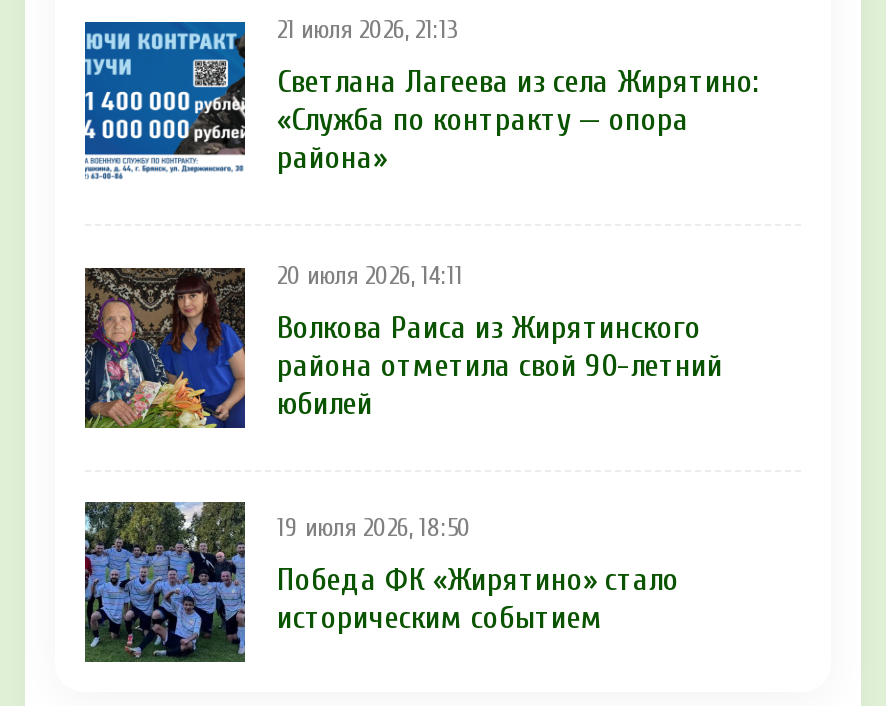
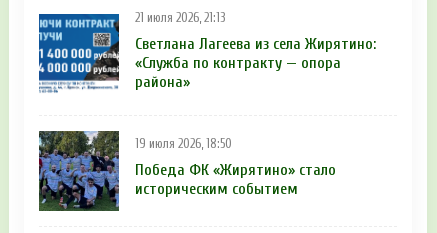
[83,262,723,430] [image] | 20 июля 2026, 14:11 | Волкова Раиса из Жирятинского | района отметила свой 90-летний | юбилей -> none

